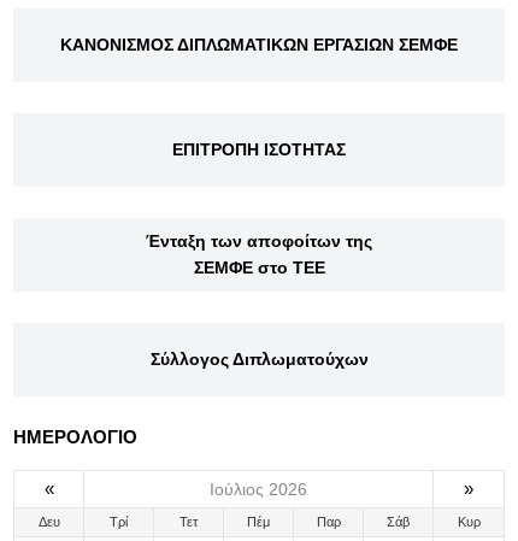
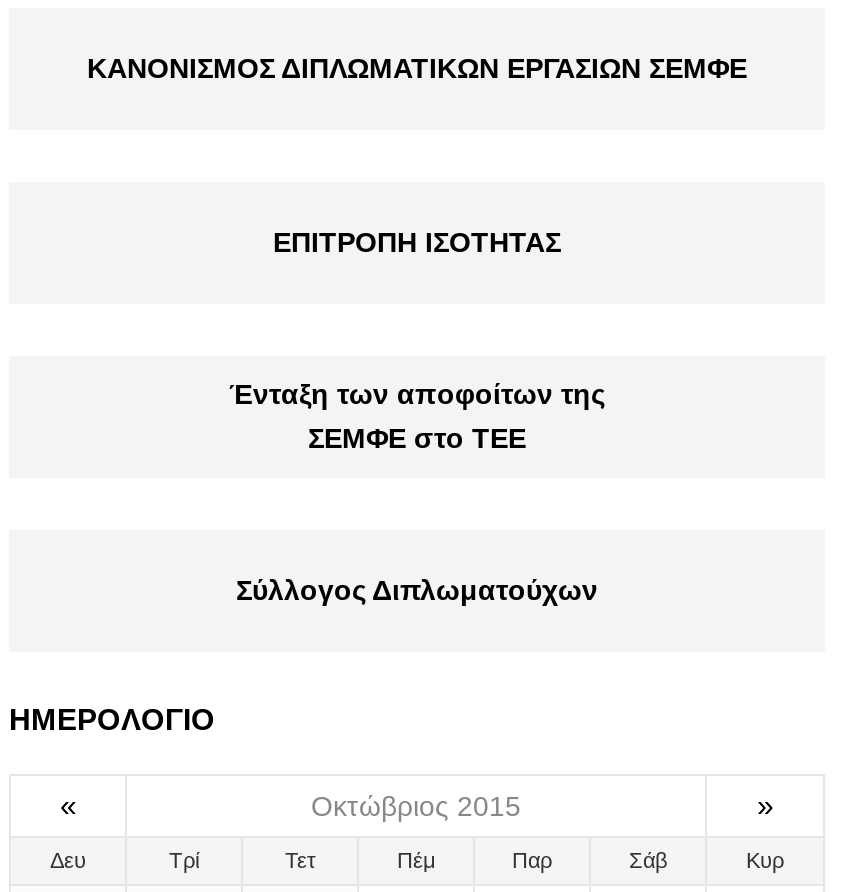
[210,480,307,499] Ιούλιος 2026 -> [311,790,521,822] Οκτώβριος 2015

